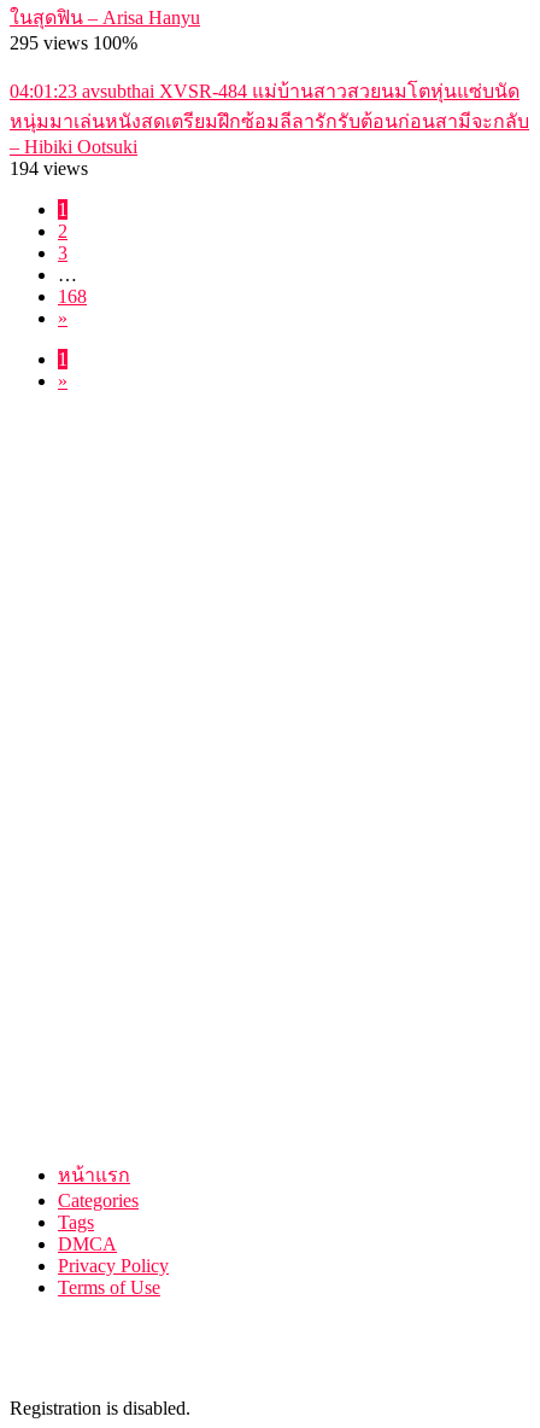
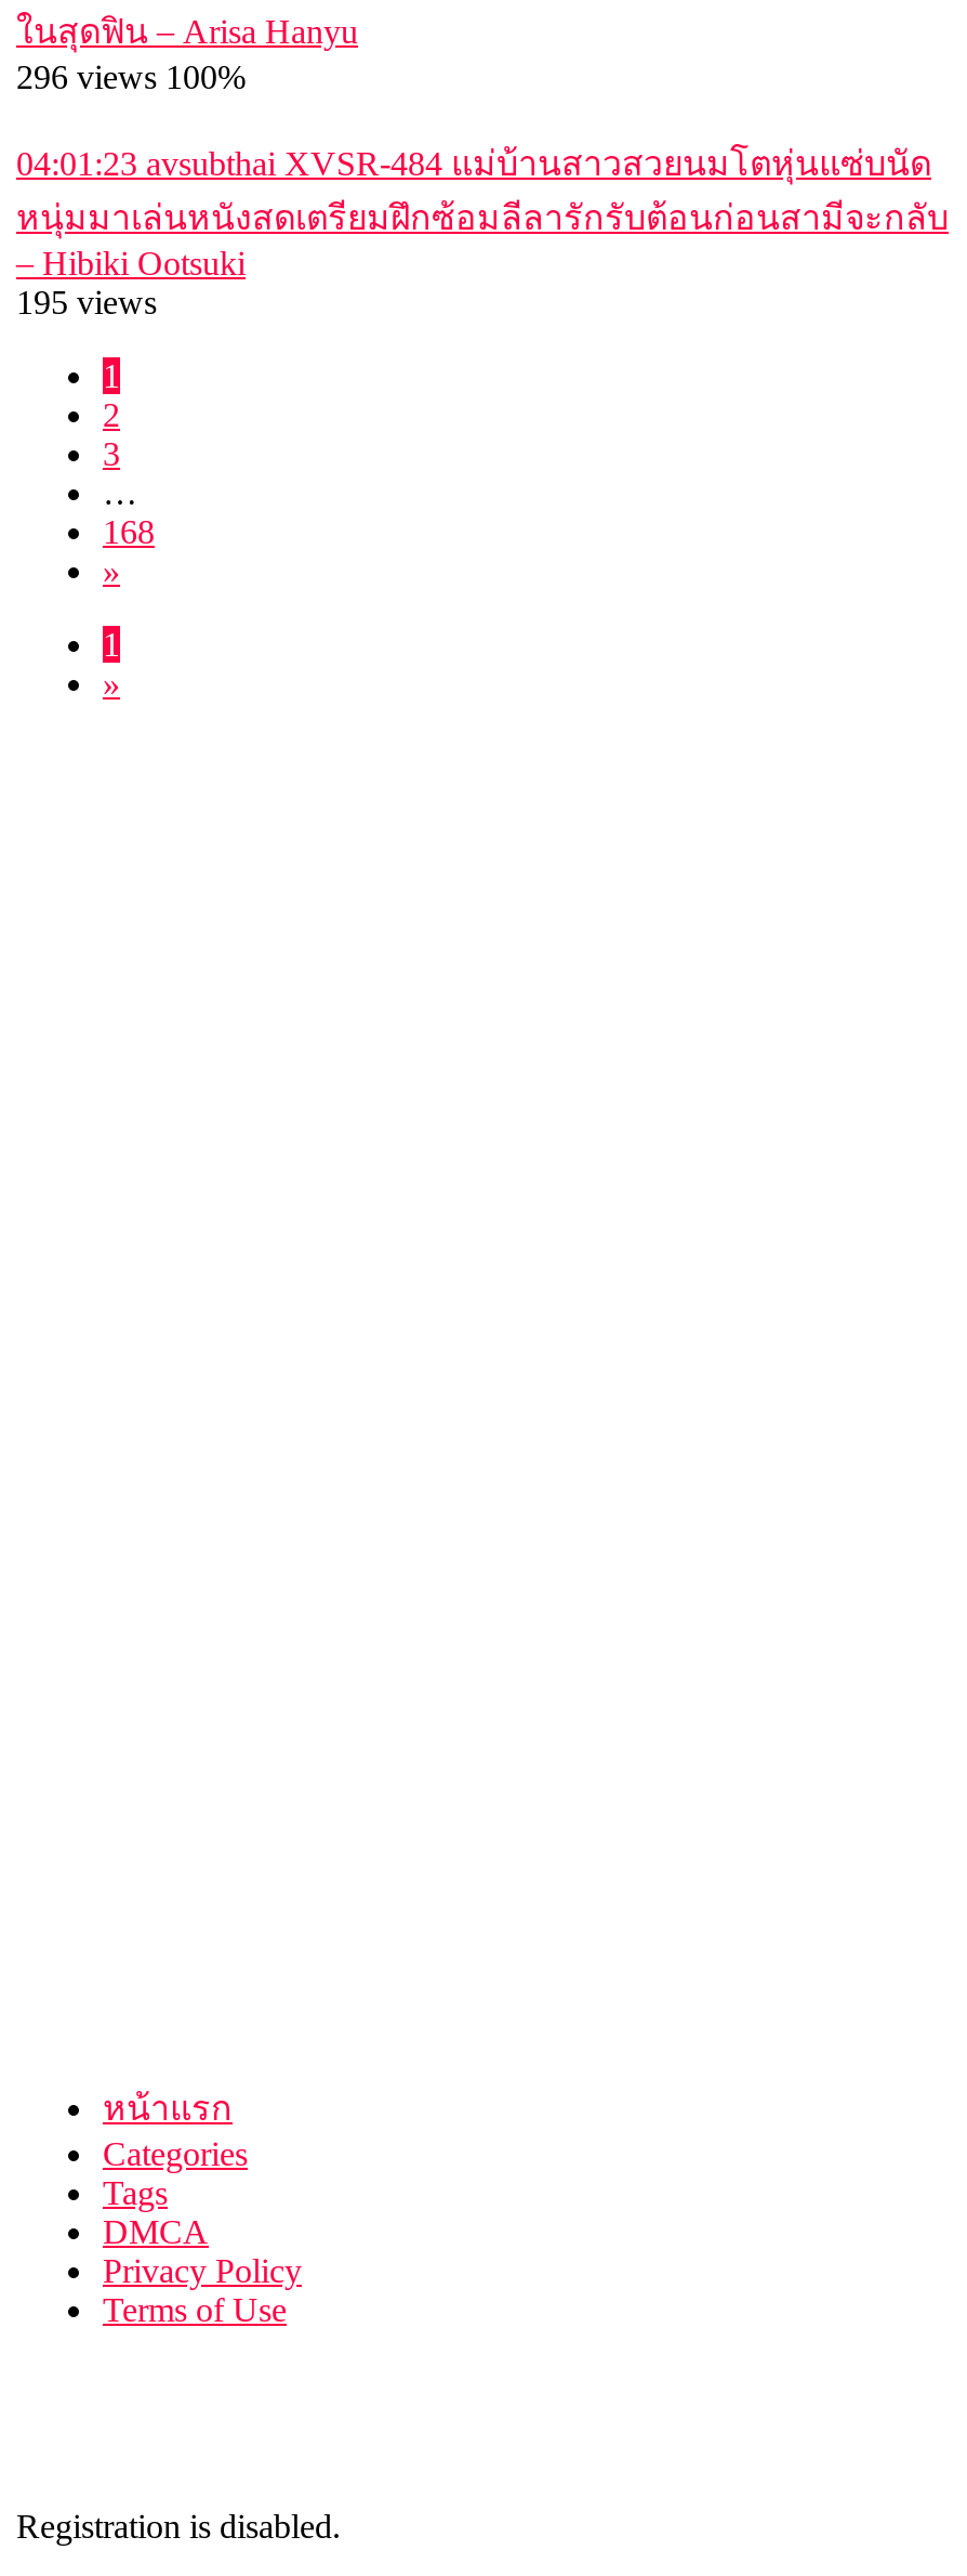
[10,32,137,53] 295 views 100% -> [16,58,246,95] 296 views 100%
[10,158,88,178] 194 views -> [16,283,157,320] 195 views

